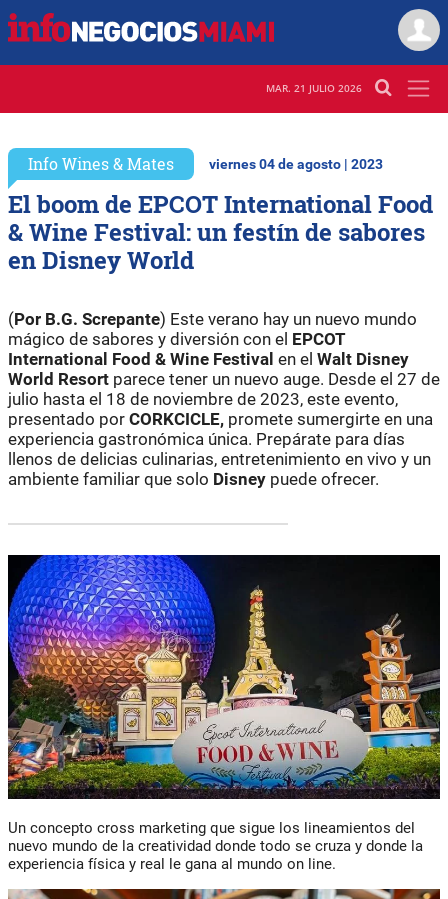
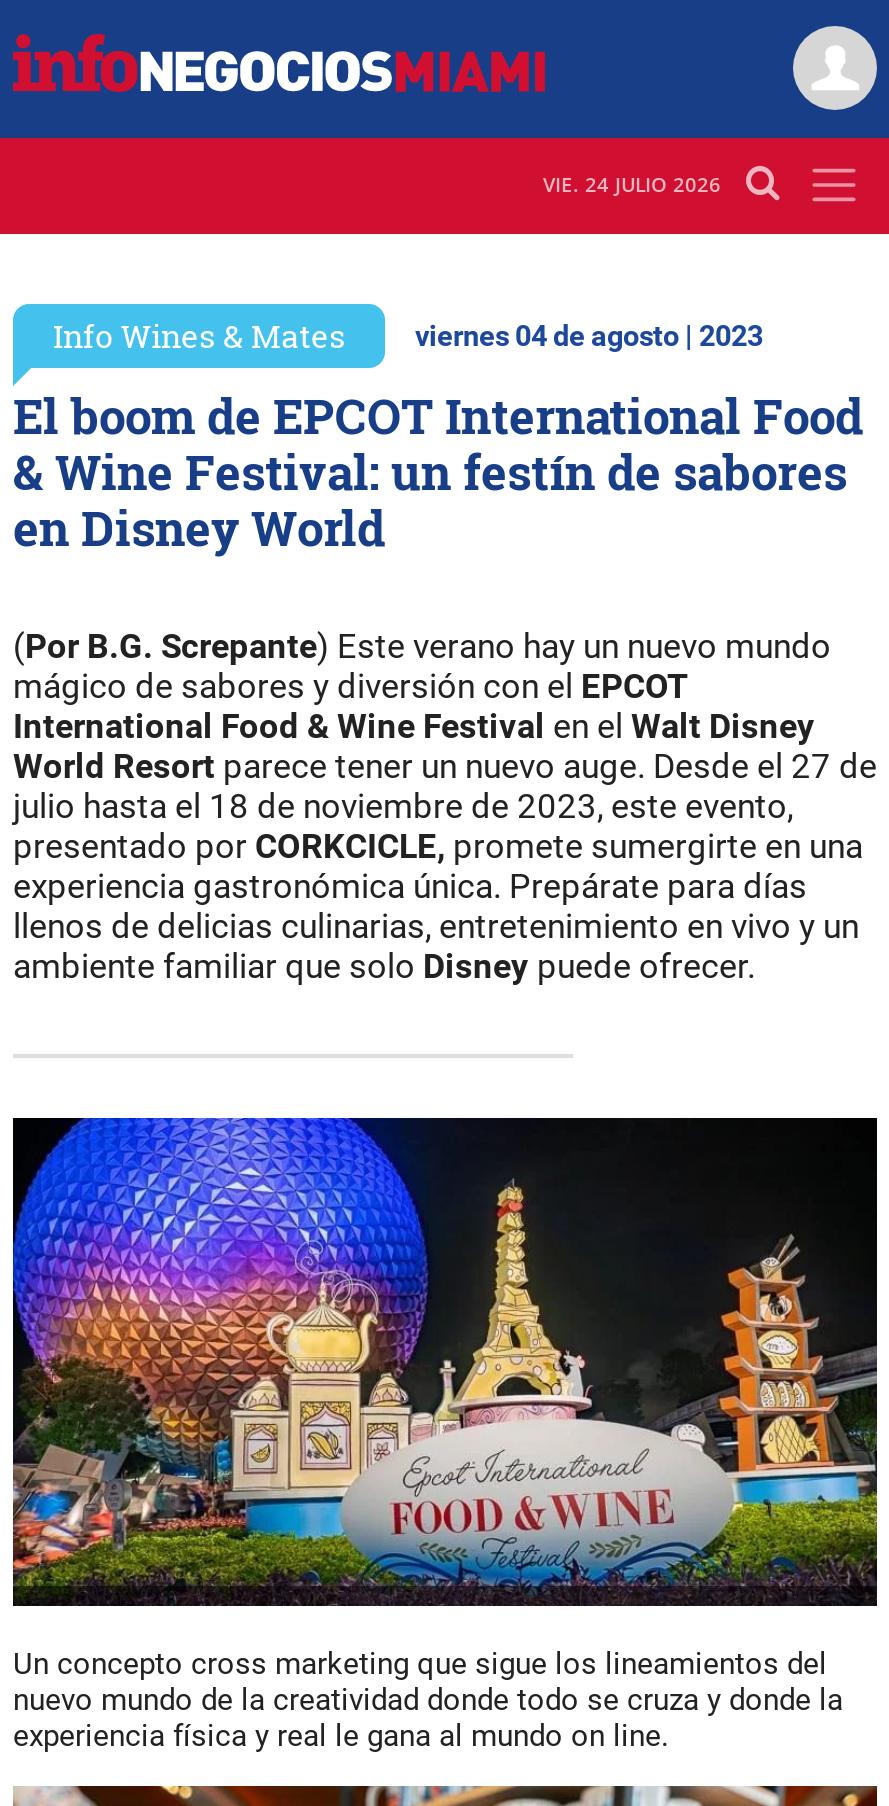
[266,81,362,95] MAR. 21 JULIO 2026 -> [543,171,721,199] VIE. 24 JULIO 2026

